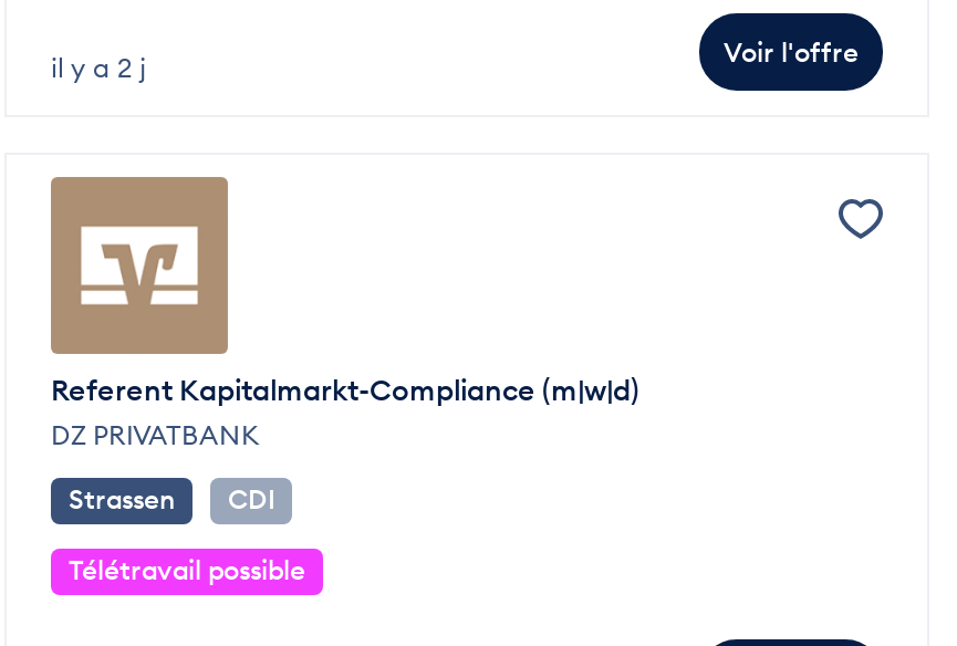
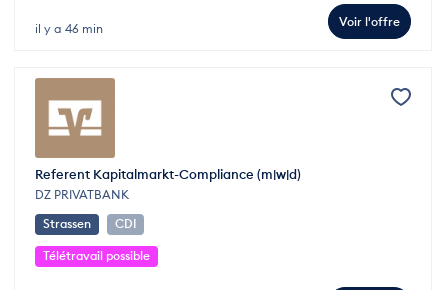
[51,51,146,84] il y a 2 j -> [35,21,103,36] il y a 46 min

